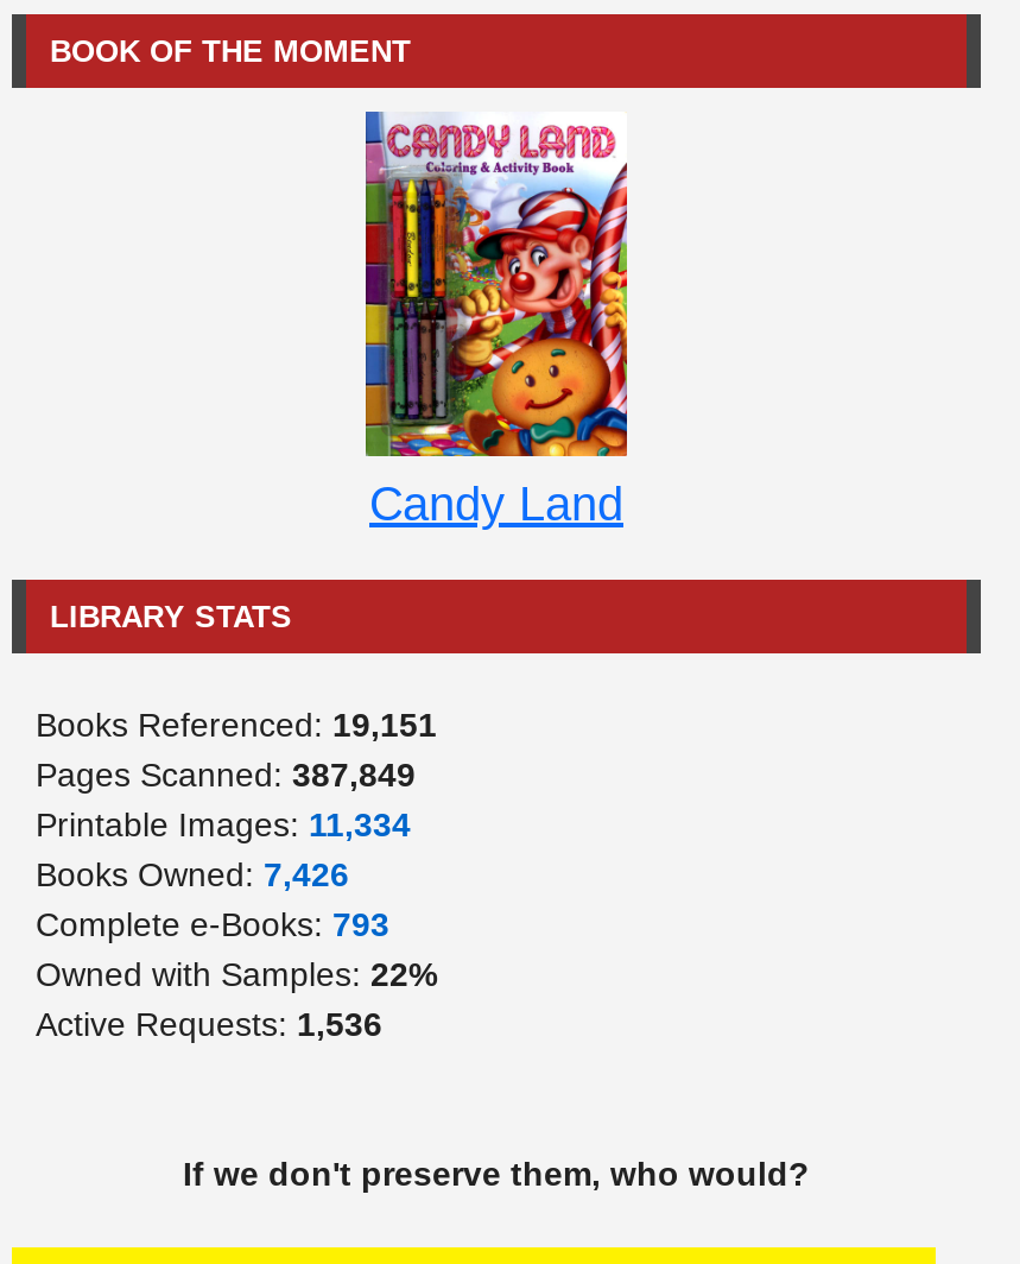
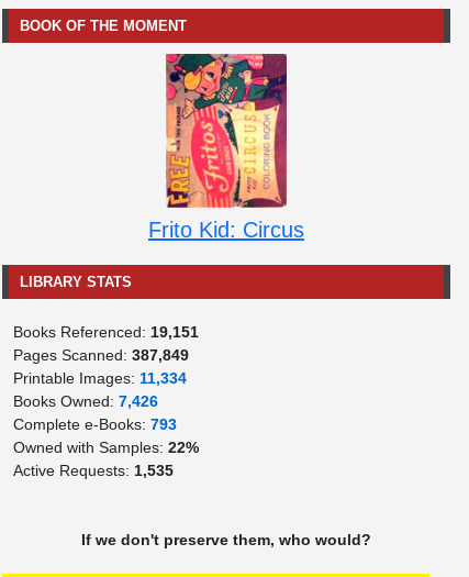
[363,109,629,531] [image] | Candy Land -> [148,53,304,242] [image] | Frito Kid: Circus
[36,1006,382,1044] Active Requests: 1,536 -> [13,462,174,480] Active Requests: 1,535

